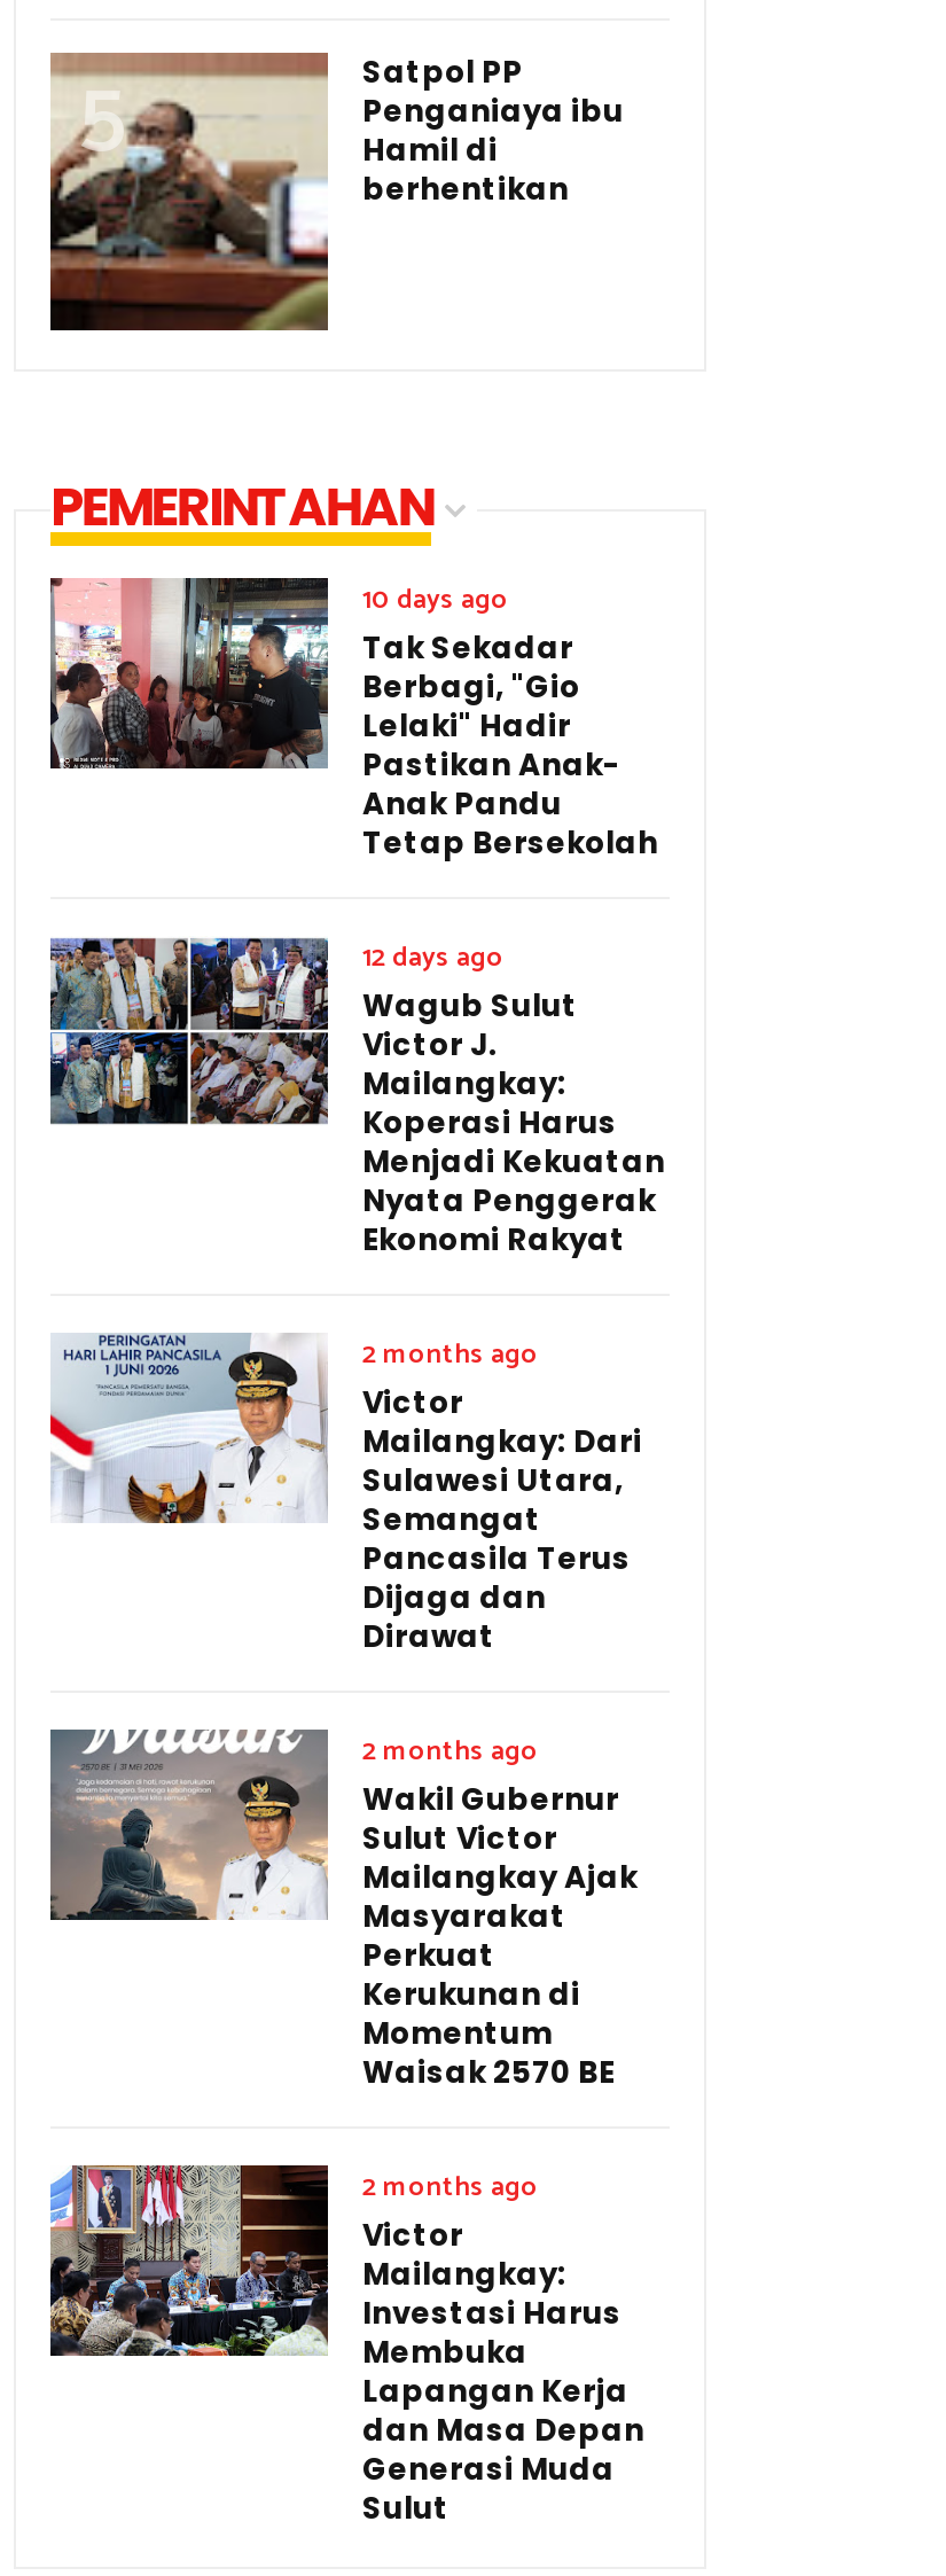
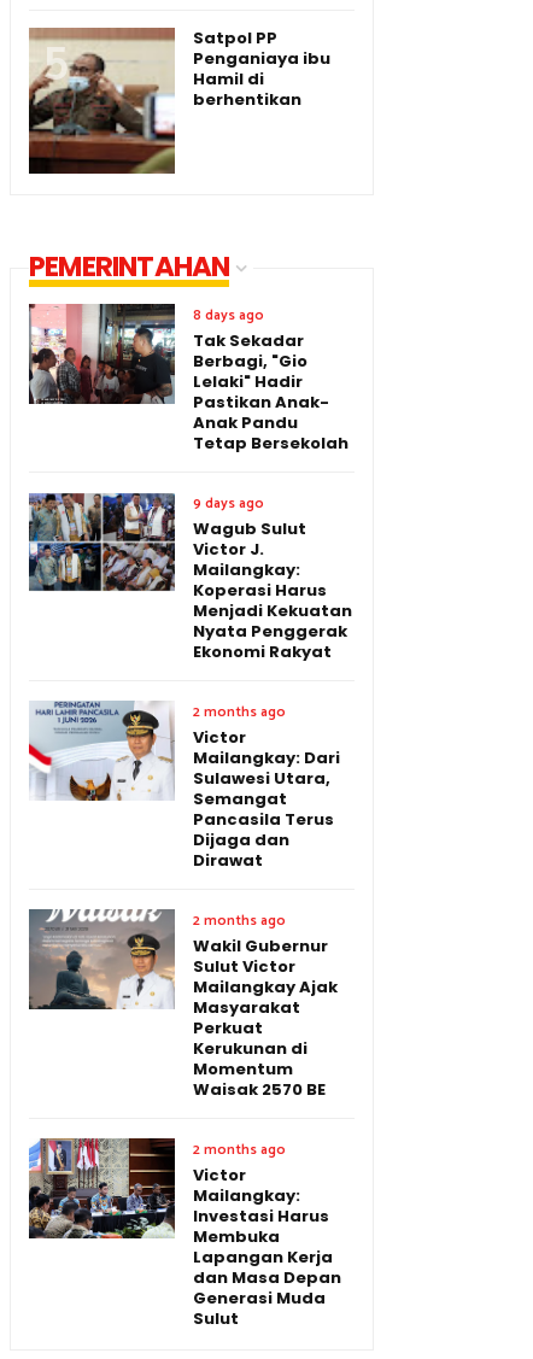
[362,578,509,622] 10 days ago -> [193,304,264,327] 8 days ago
[362,936,505,979] 12 days ago -> [193,492,264,515] 9 days ago

